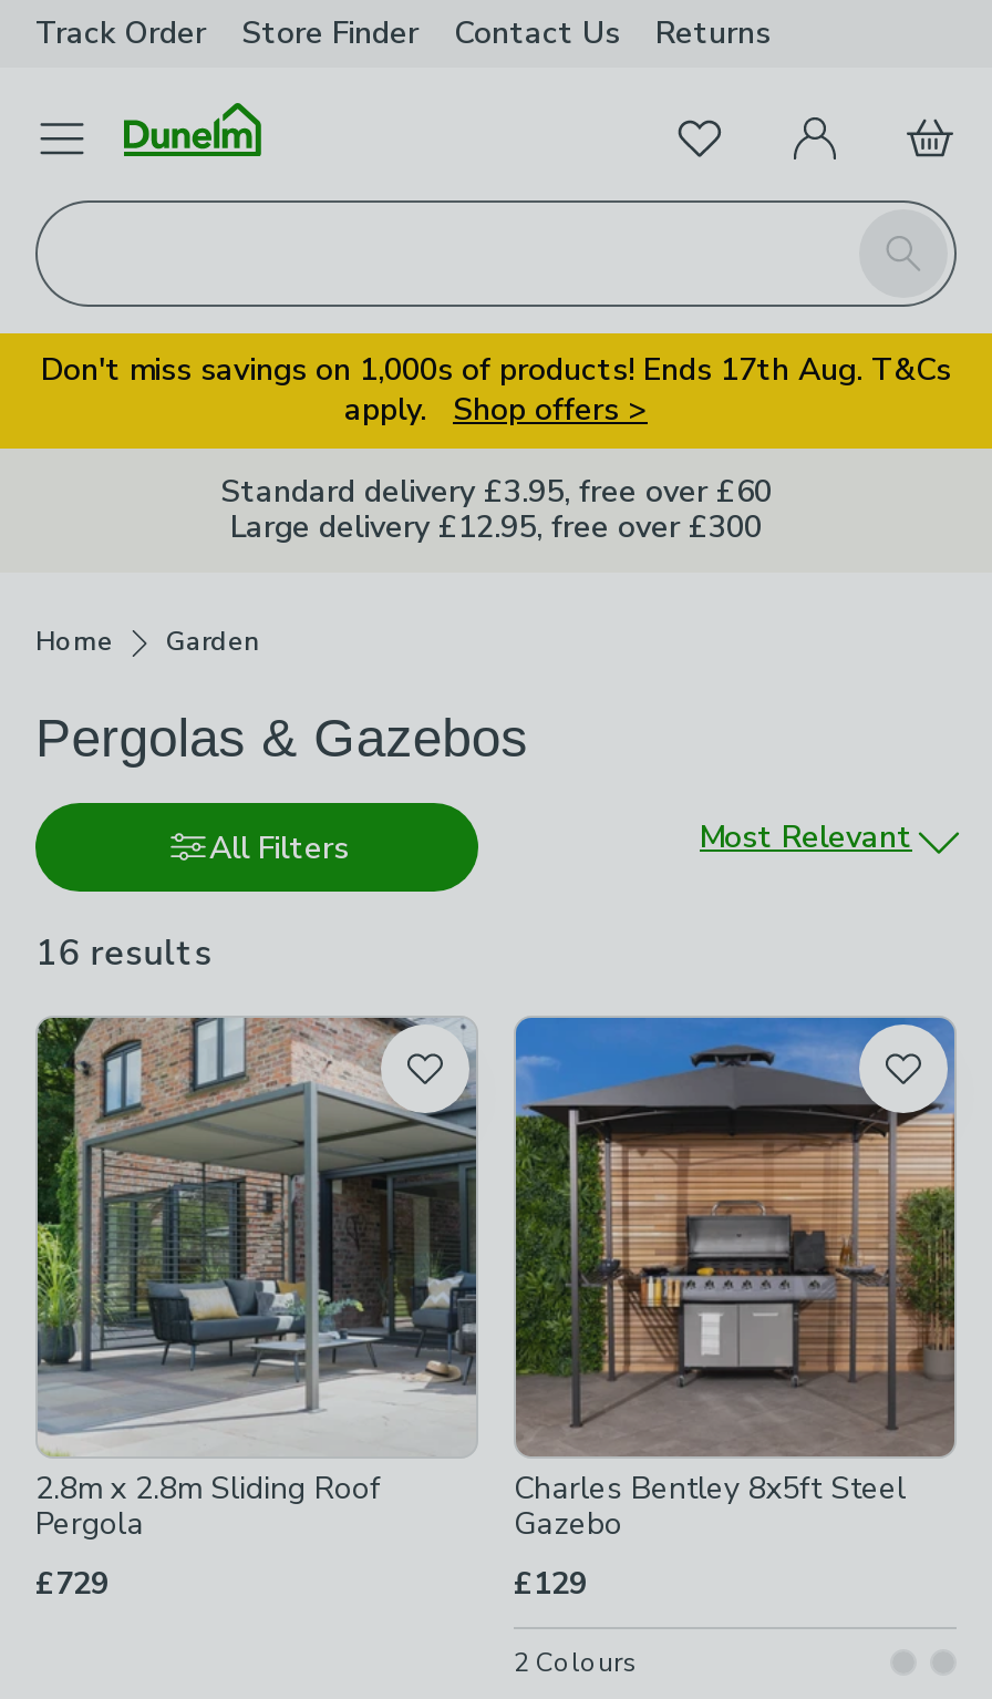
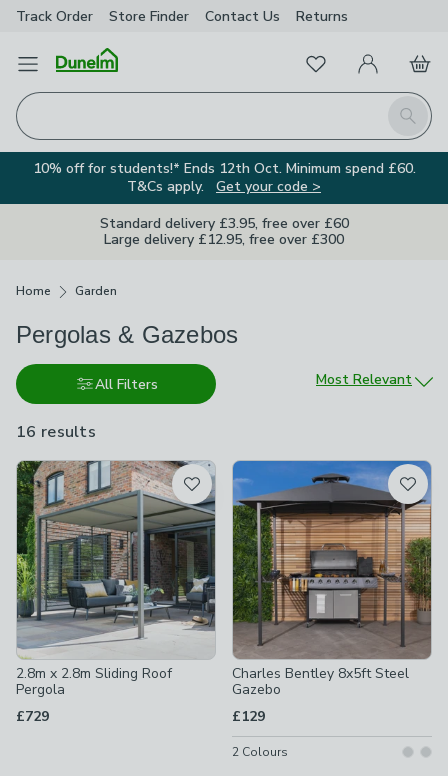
[41,349,951,431] Don't miss savings on 1,000s of products! Ends 17th Aug. T&Cs | apply. Shop offers > -> [32,159,415,196] 10% off for students!* Ends 12th Oct. Minimum spend £60. | T&Cs apply. Get your code >

